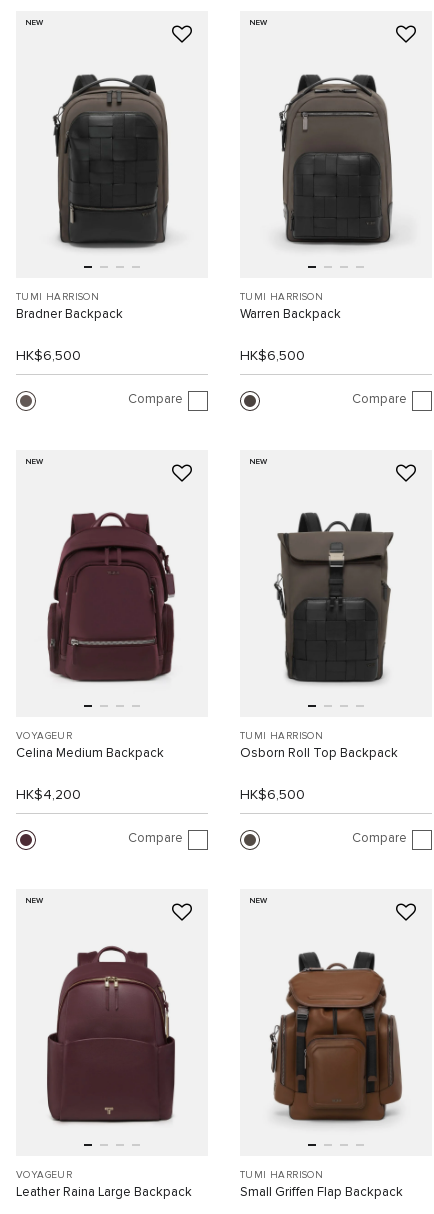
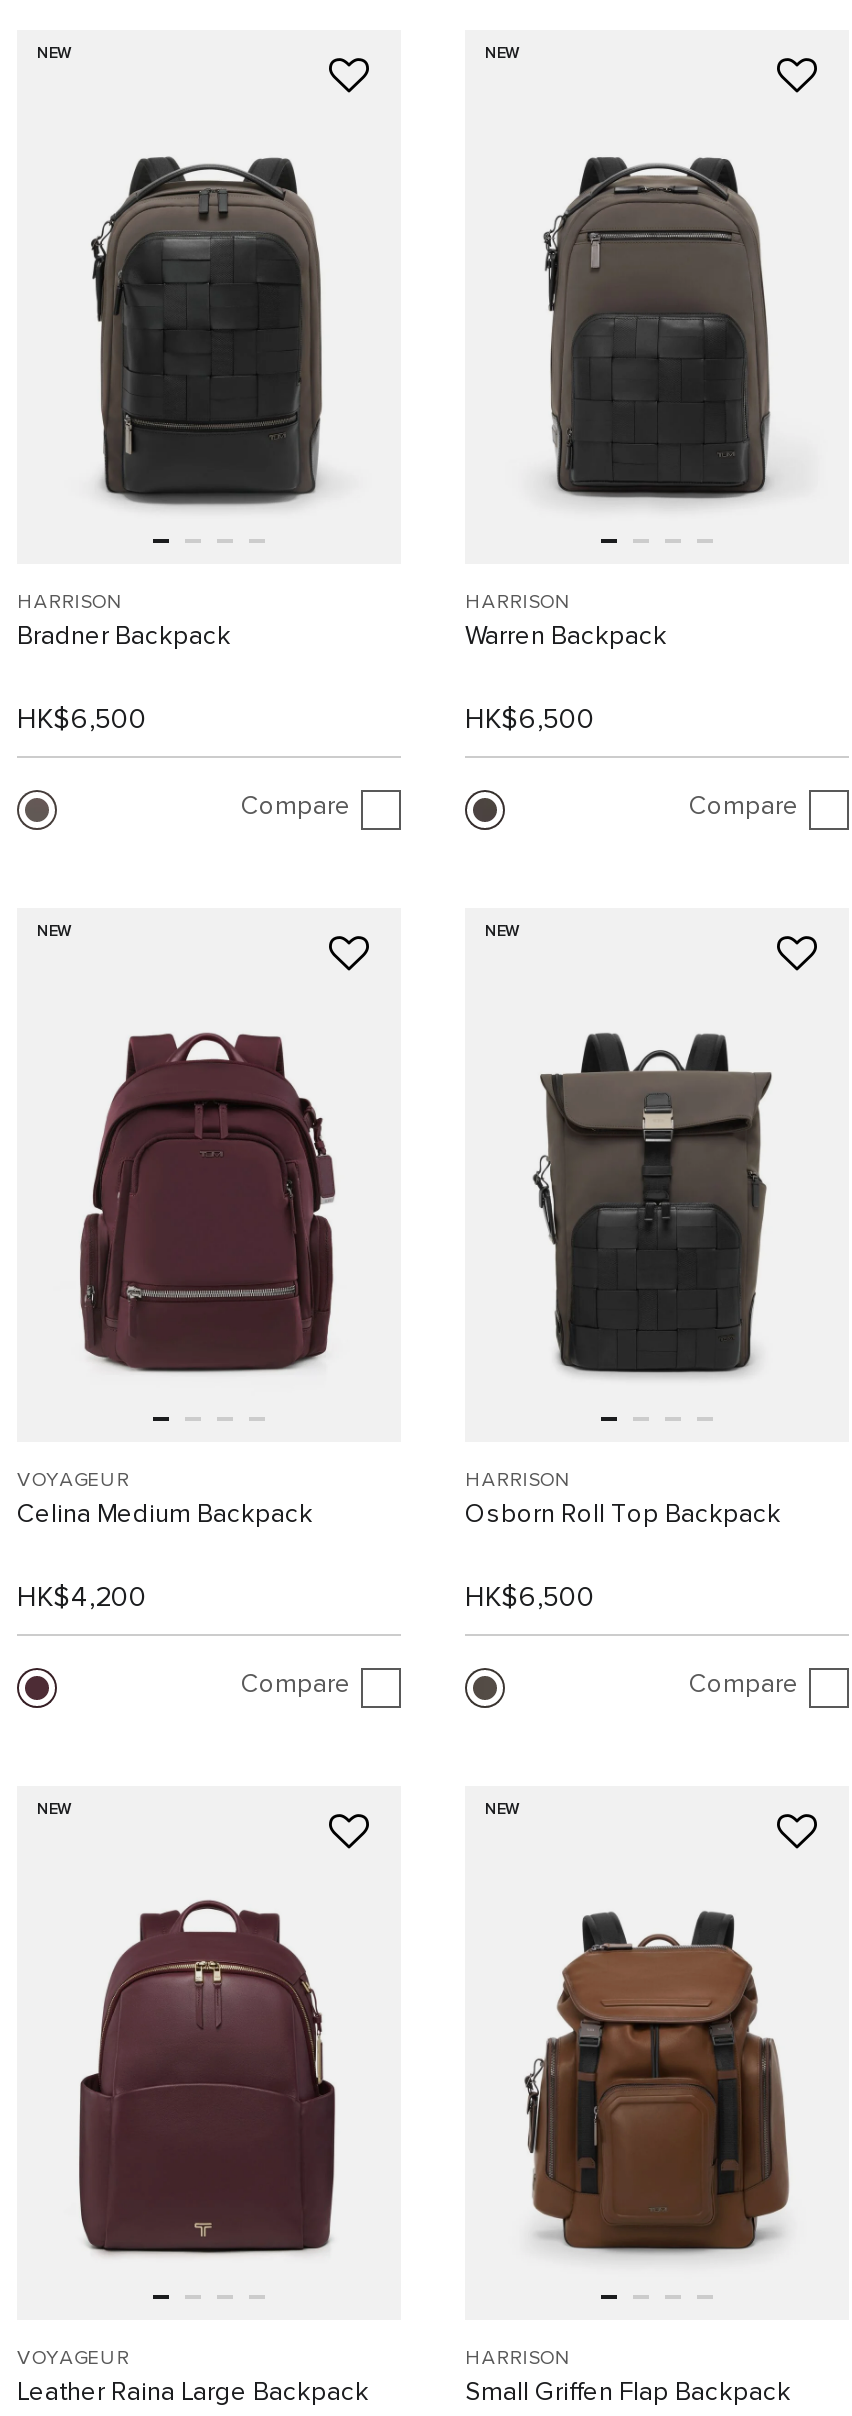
[16,292,99,302] TUMI HARRISON -> [17,591,123,611] HARRISON
[240,292,323,302] TUMI HARRISON -> [465,591,571,611] HARRISON
[240,730,323,740] TUMI HARRISON -> [465,1469,571,1489] HARRISON
[240,1169,323,1179] TUMI HARRISON -> [465,2347,571,2367] HARRISON

